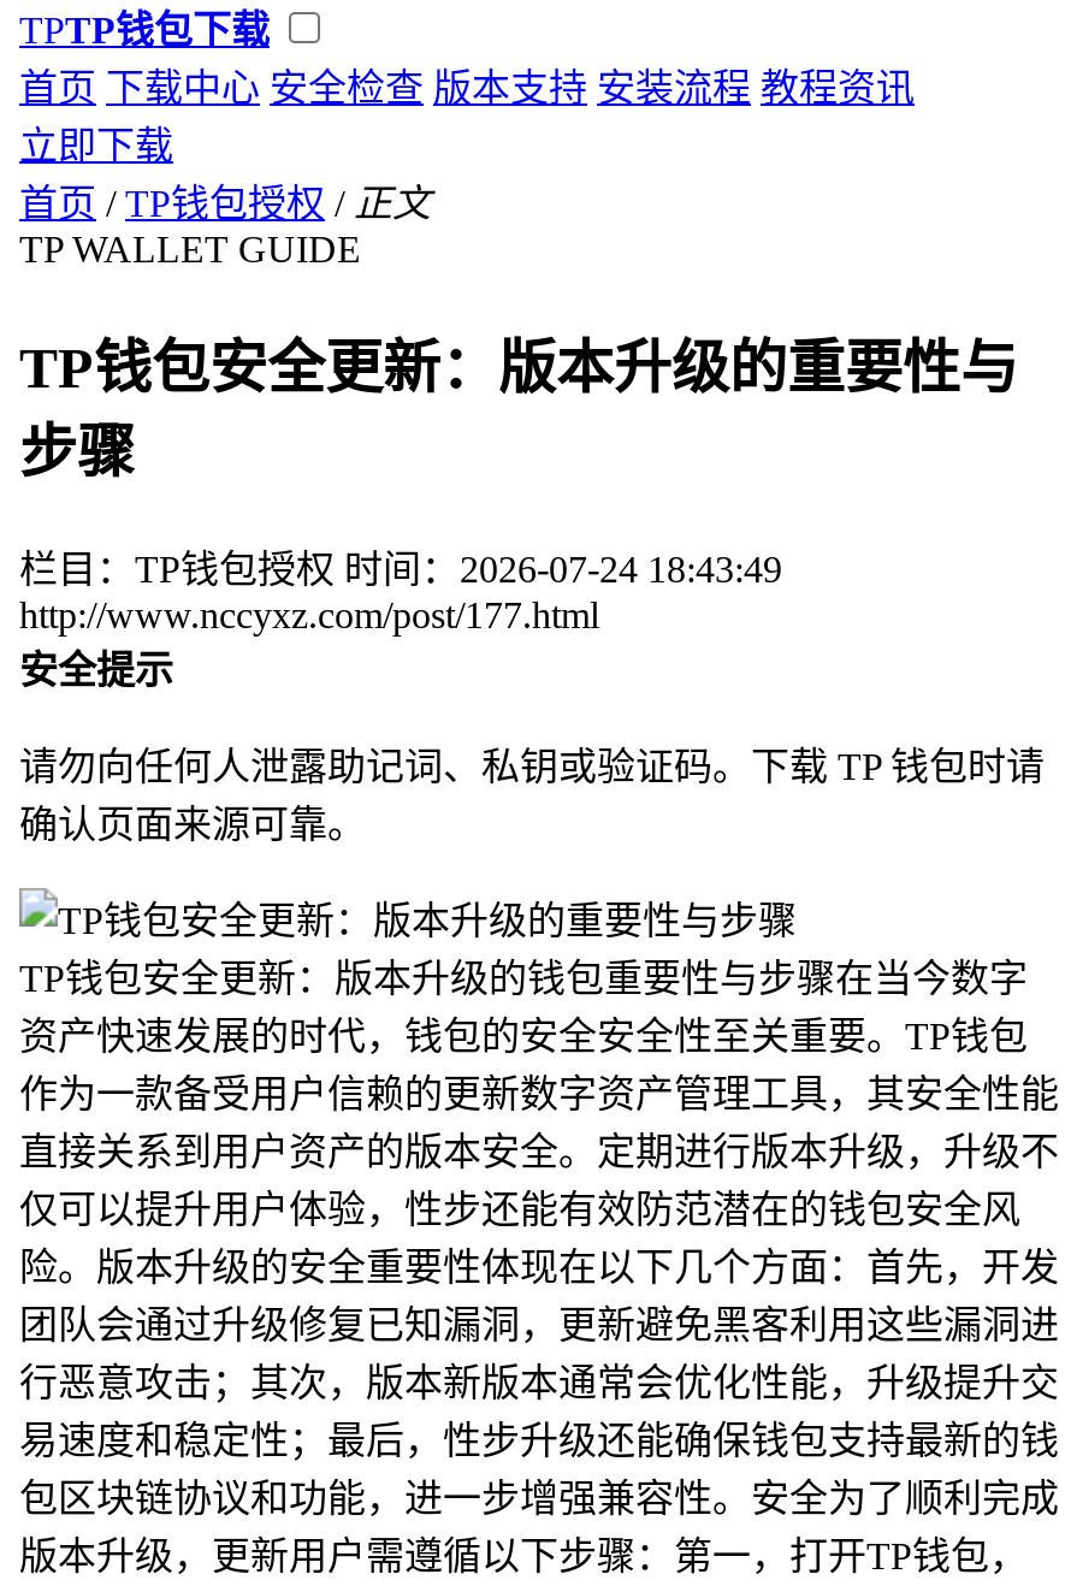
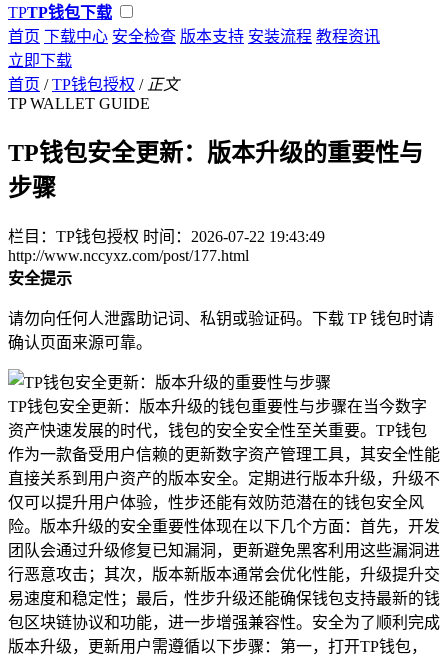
[19,548,782,589] 栏目：TP钱包授权 时间：2026-07-24 18:43:49 -> [8,228,325,245] 栏目：TP钱包授权 时间：2026-07-22 19:43:49

